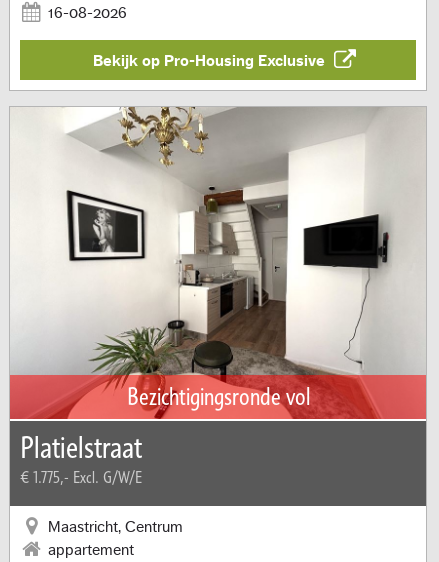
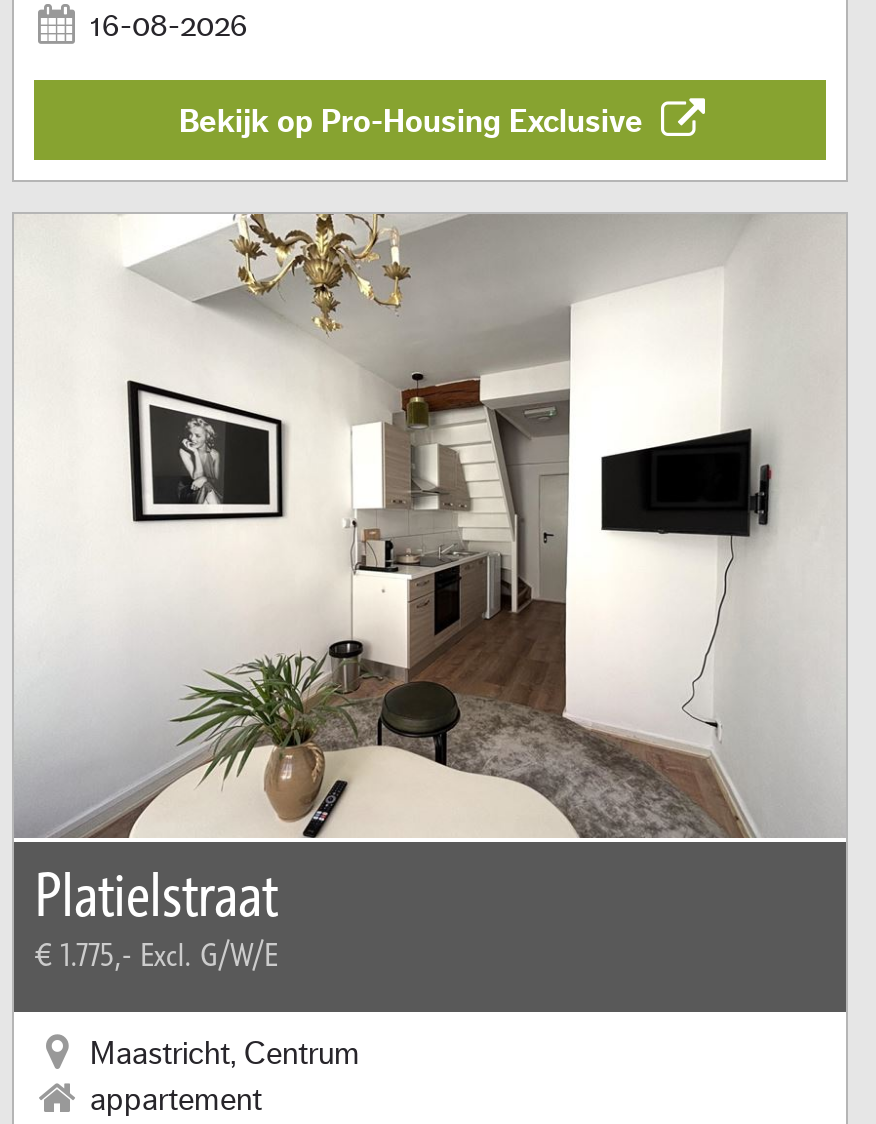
[10,375,112,420] [image] -> [14,748,300,840] [image]
[324,374,426,419] [image] -> [642,750,844,838] [image]
[126,382,309,411] Bezichtigingsronde vol -> none

